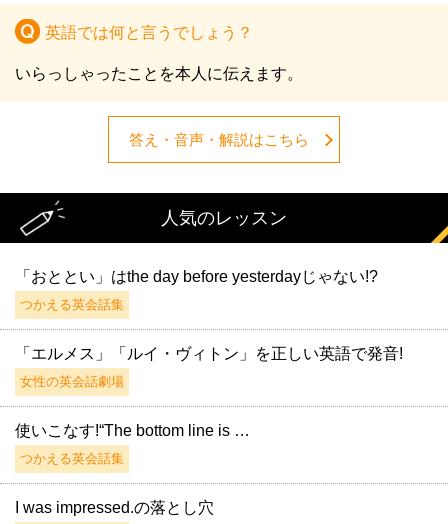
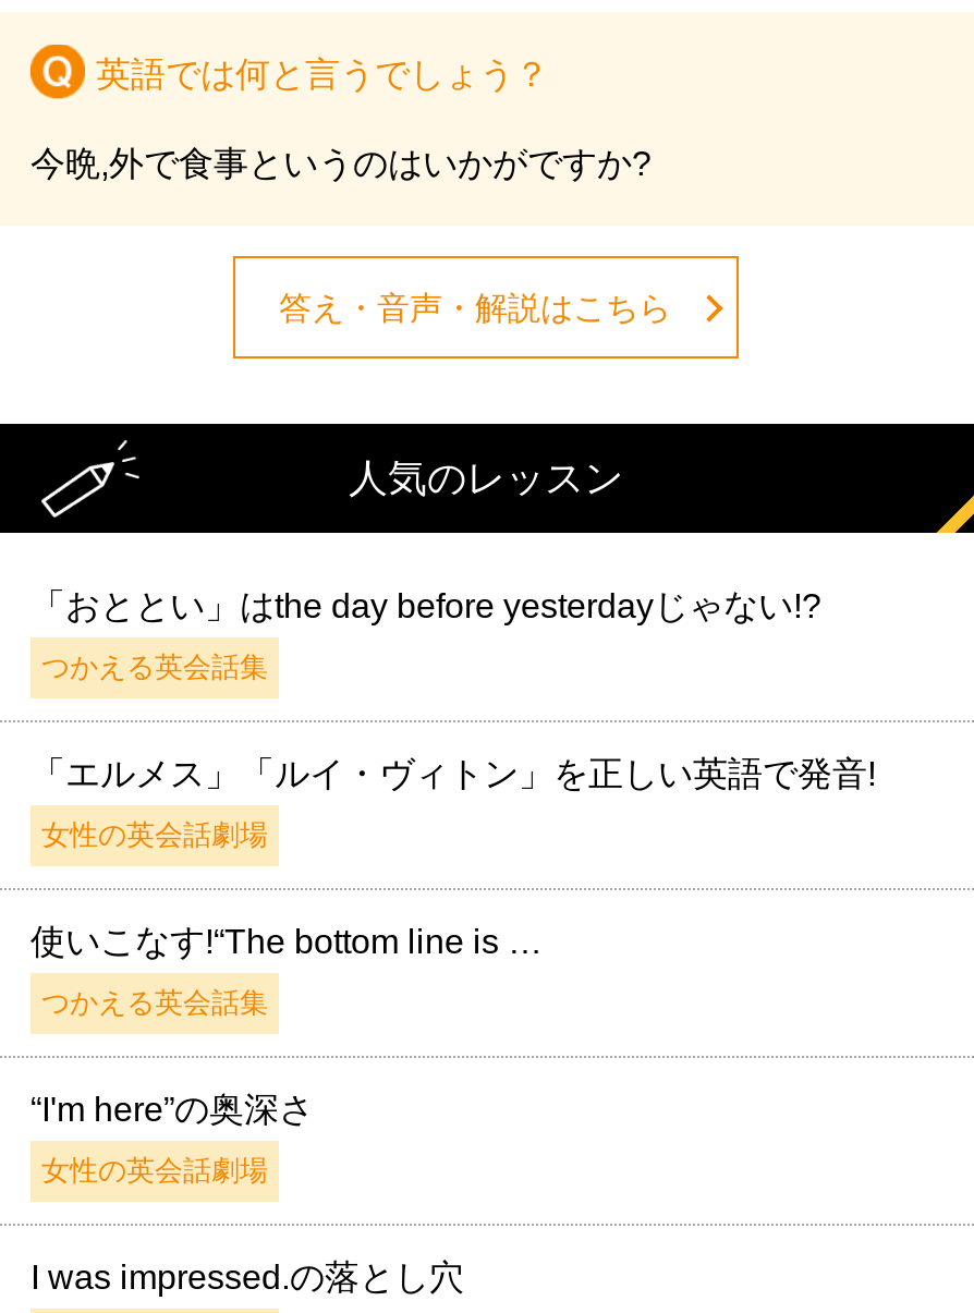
[15,65,303,82] いらっしゃったことを本人に伝えます。 -> [31,144,652,181] 今晩,外で食事というのはいかがですか?
none -> [31,1090,314,1186] “I'm here”の奥深さ | 女性の英会話劇場

